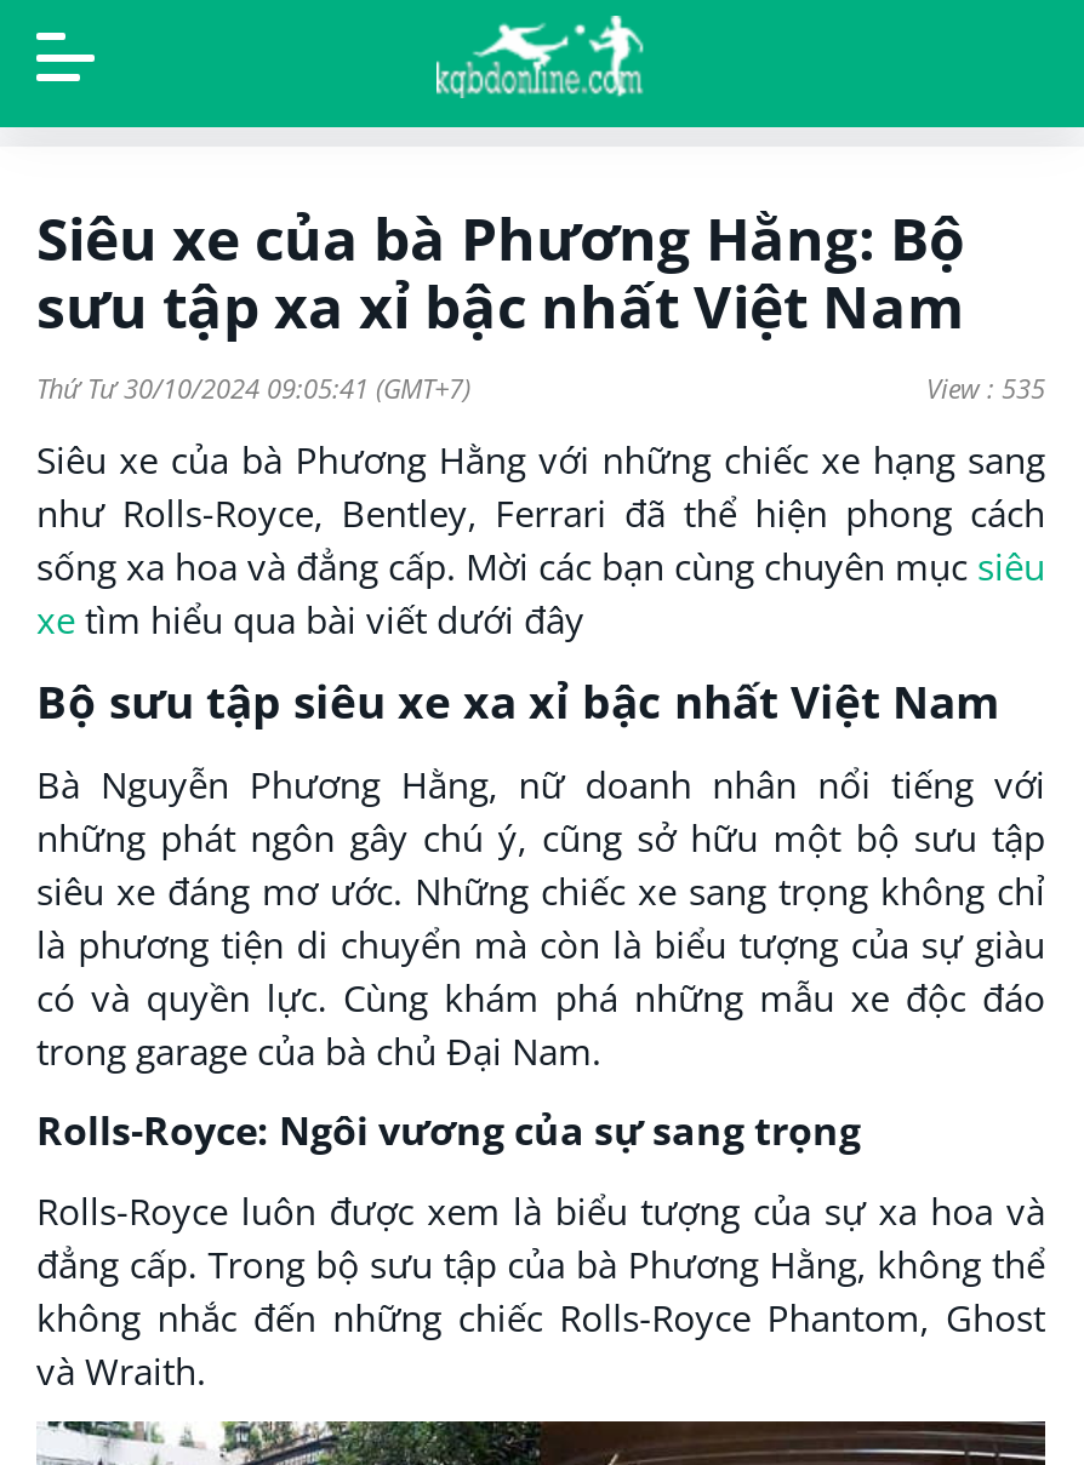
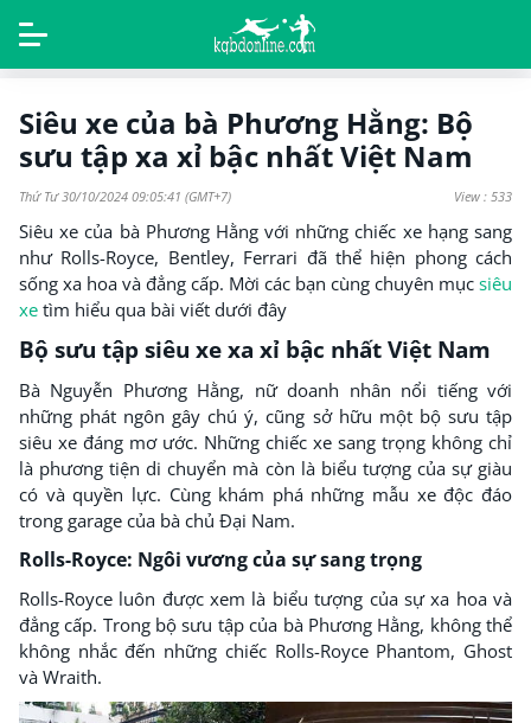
[926,370,1045,406] View : 535 -> [454,187,512,205] View : 533

